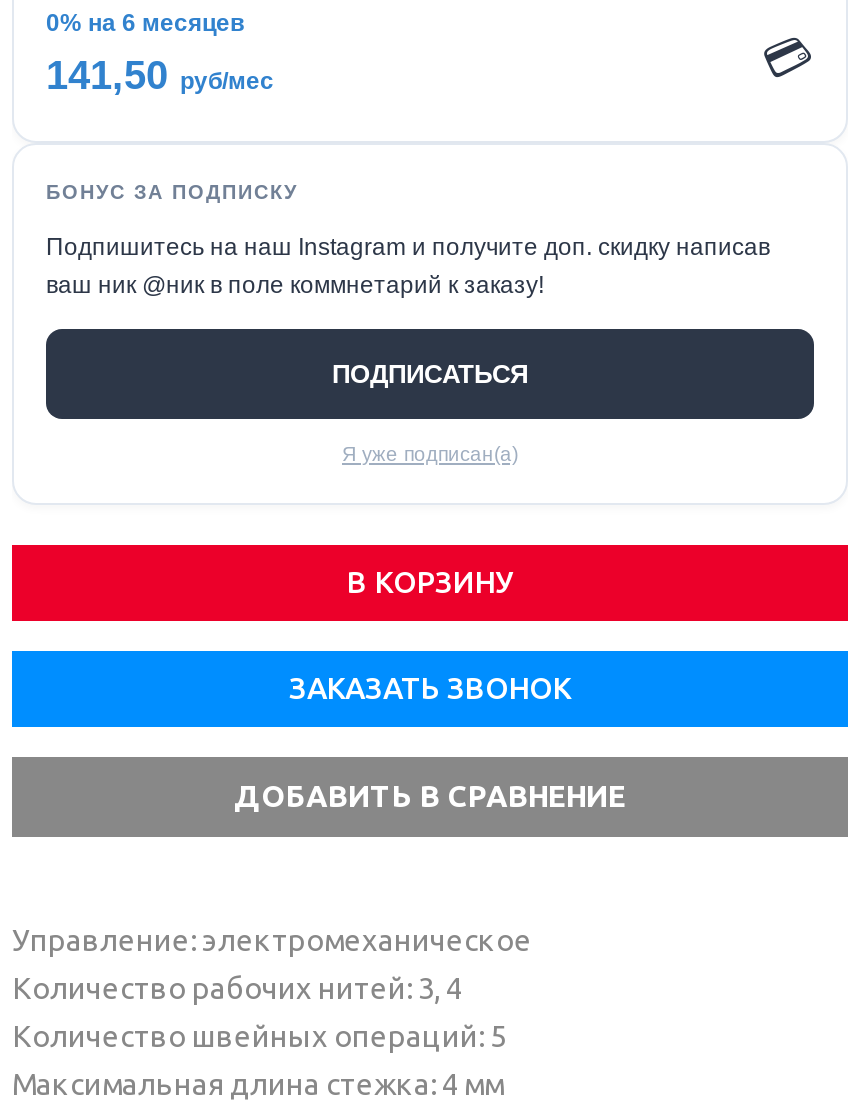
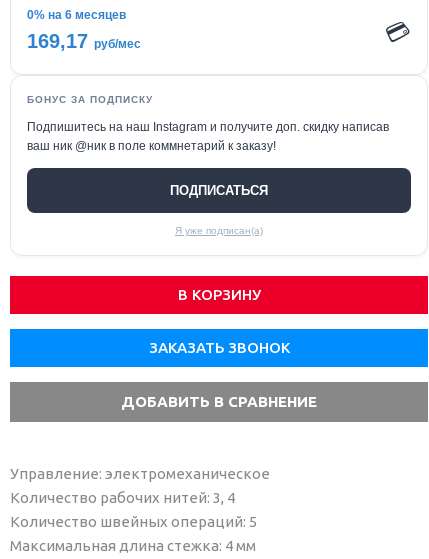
[46,53,274,97] 141,50 руб/мес -> [27,30,141,52] 169,17 руб/мес

